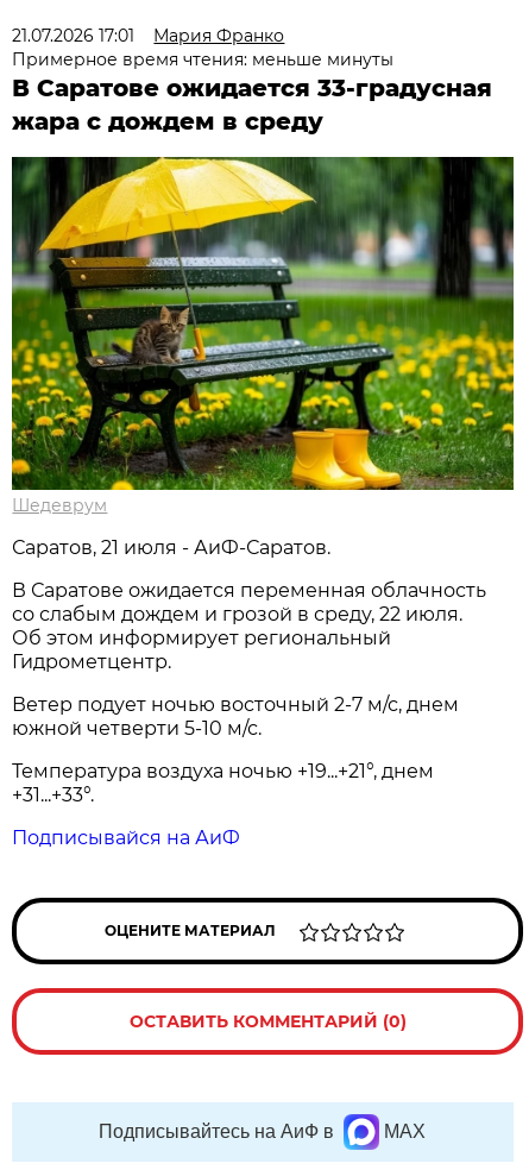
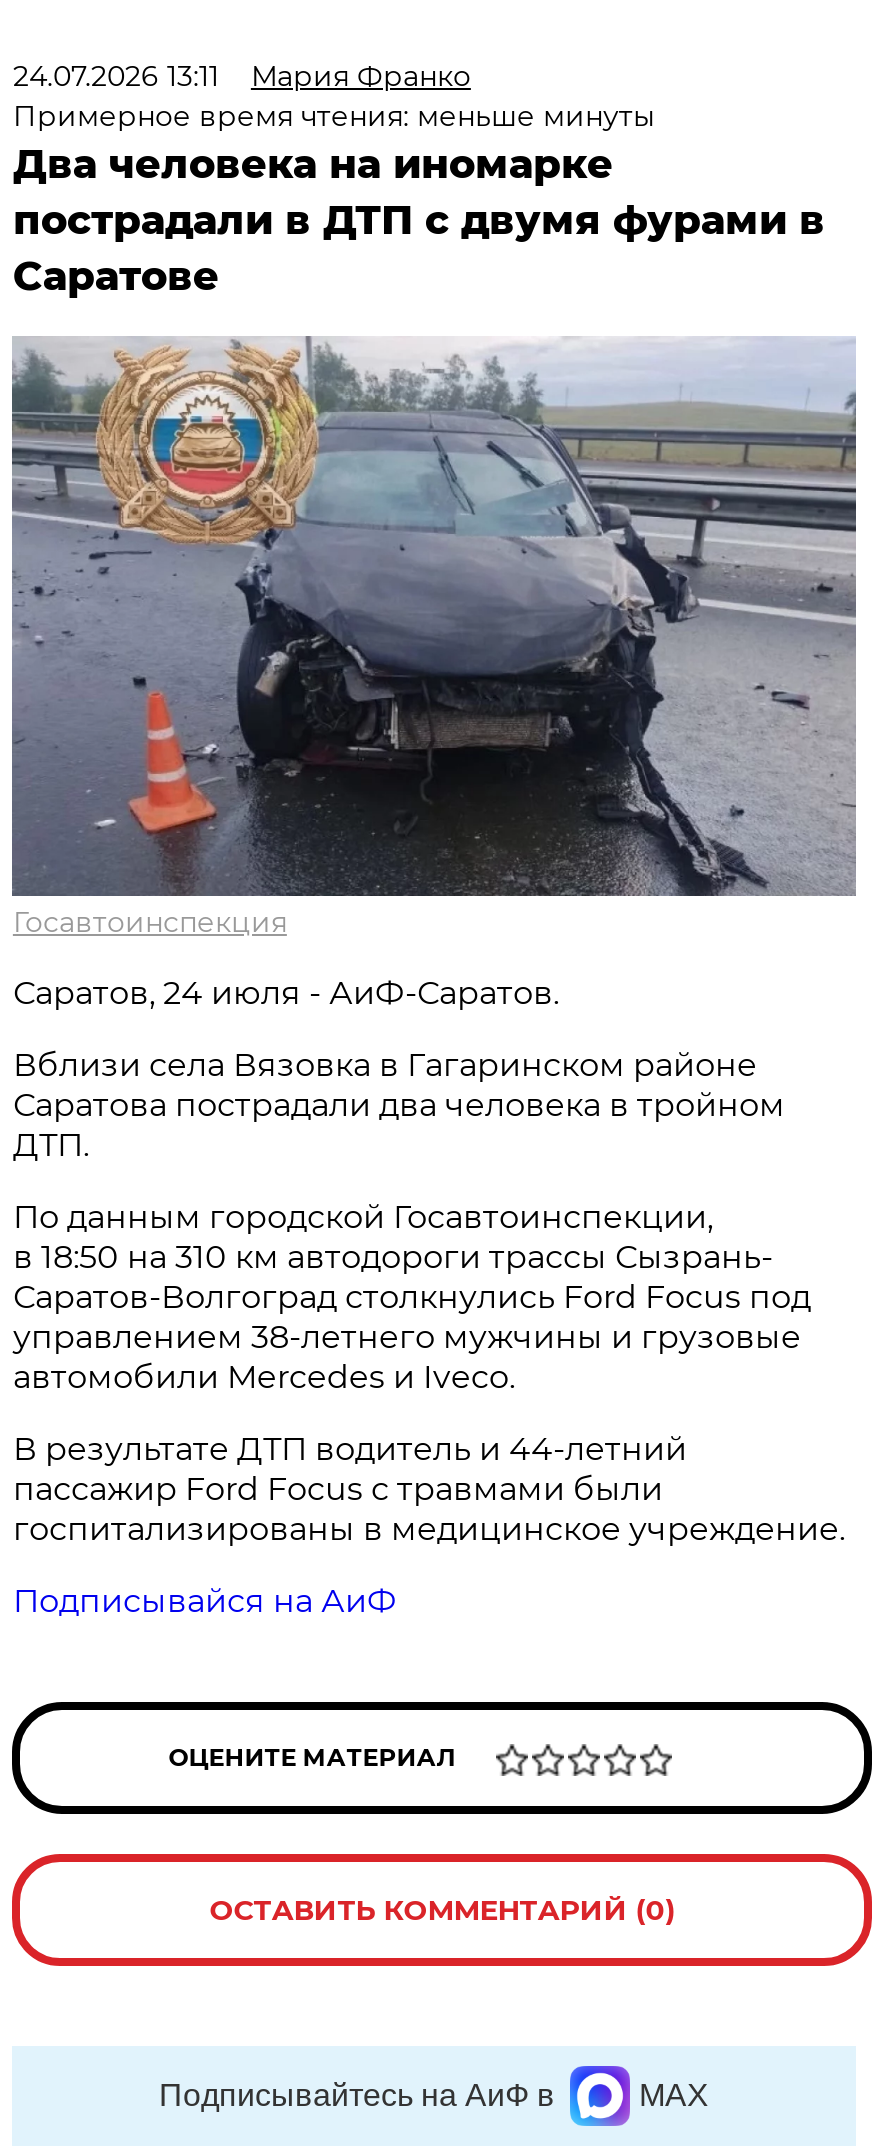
[12,25,285,46] 21.07.2026 17:01 Мария Франко -> [13,58,471,94] 24.07.2026 13:11 Мария Франко
[12,74,493,136] В Саратове ожидается 33-градусная | жара с дождем в среду -> [13,140,825,300] Два человека на иномарке | пострадали в ДТП с двумя фурами в | Саратове
[11,156,515,516] [image] | Шедеврум -> [10,336,858,941] [image] | Госавтоинспекция
[12,536,331,559] Саратов, 21 июля - АиФ-Саратов. -> [13,975,559,1013] Саратов, 24 июля - АиФ-Саратов.
[12,579,487,673] В Саратове ожидается переменная облачность | со слабым дождем и грозой в среду, 22 июля. | Об этом информирует региональный | Гидрометцентр. -> [13,1047,785,1165] Вблизи села Вязовка в Гагаринском районе | Саратова пострадали два человека в тройном | ДТП.
[12,693,459,740] Ветер подует ночью восточный 2-7 м/с, днем | южной четверти 5-10 м/с. -> [13,1199,811,1397] По данным городской Госавтоинспекции, | в 18:50 на 310 км автодороги трассы Сызрань- | Саратов-Волгоград столкнулись Ford Focus под | управлением 38-летнего мужчины и грузовые | автомобили Mercedes и Iveco.
[12,760,434,806] Температура воздуха ночью +19...+21°, днем | +31...+33°. -> [13,1431,845,1549] В результате ДТП водитель и 44-летний | пассажир Ford Focus с травмами были | госпитализированы в медицинское учреждение.

